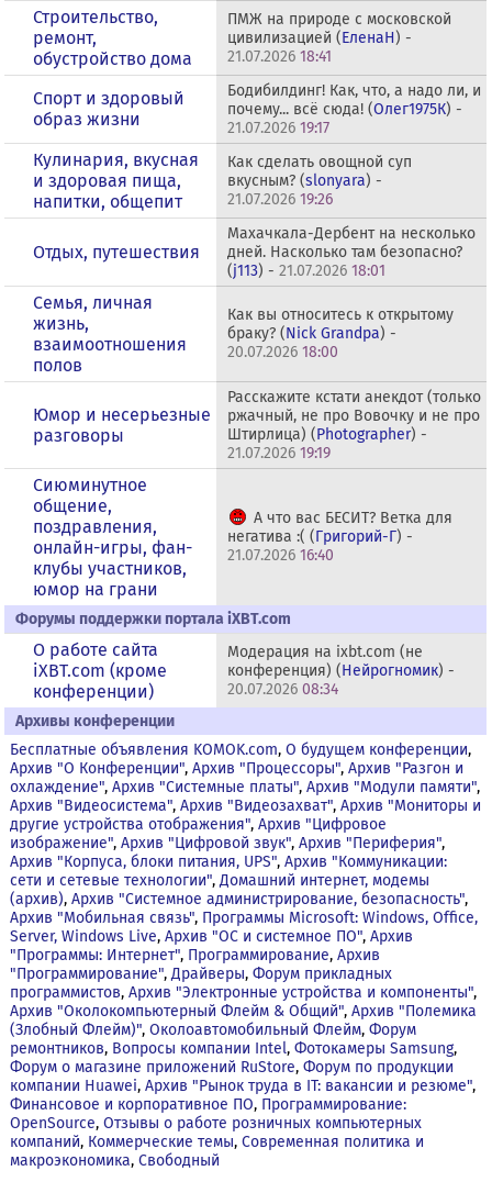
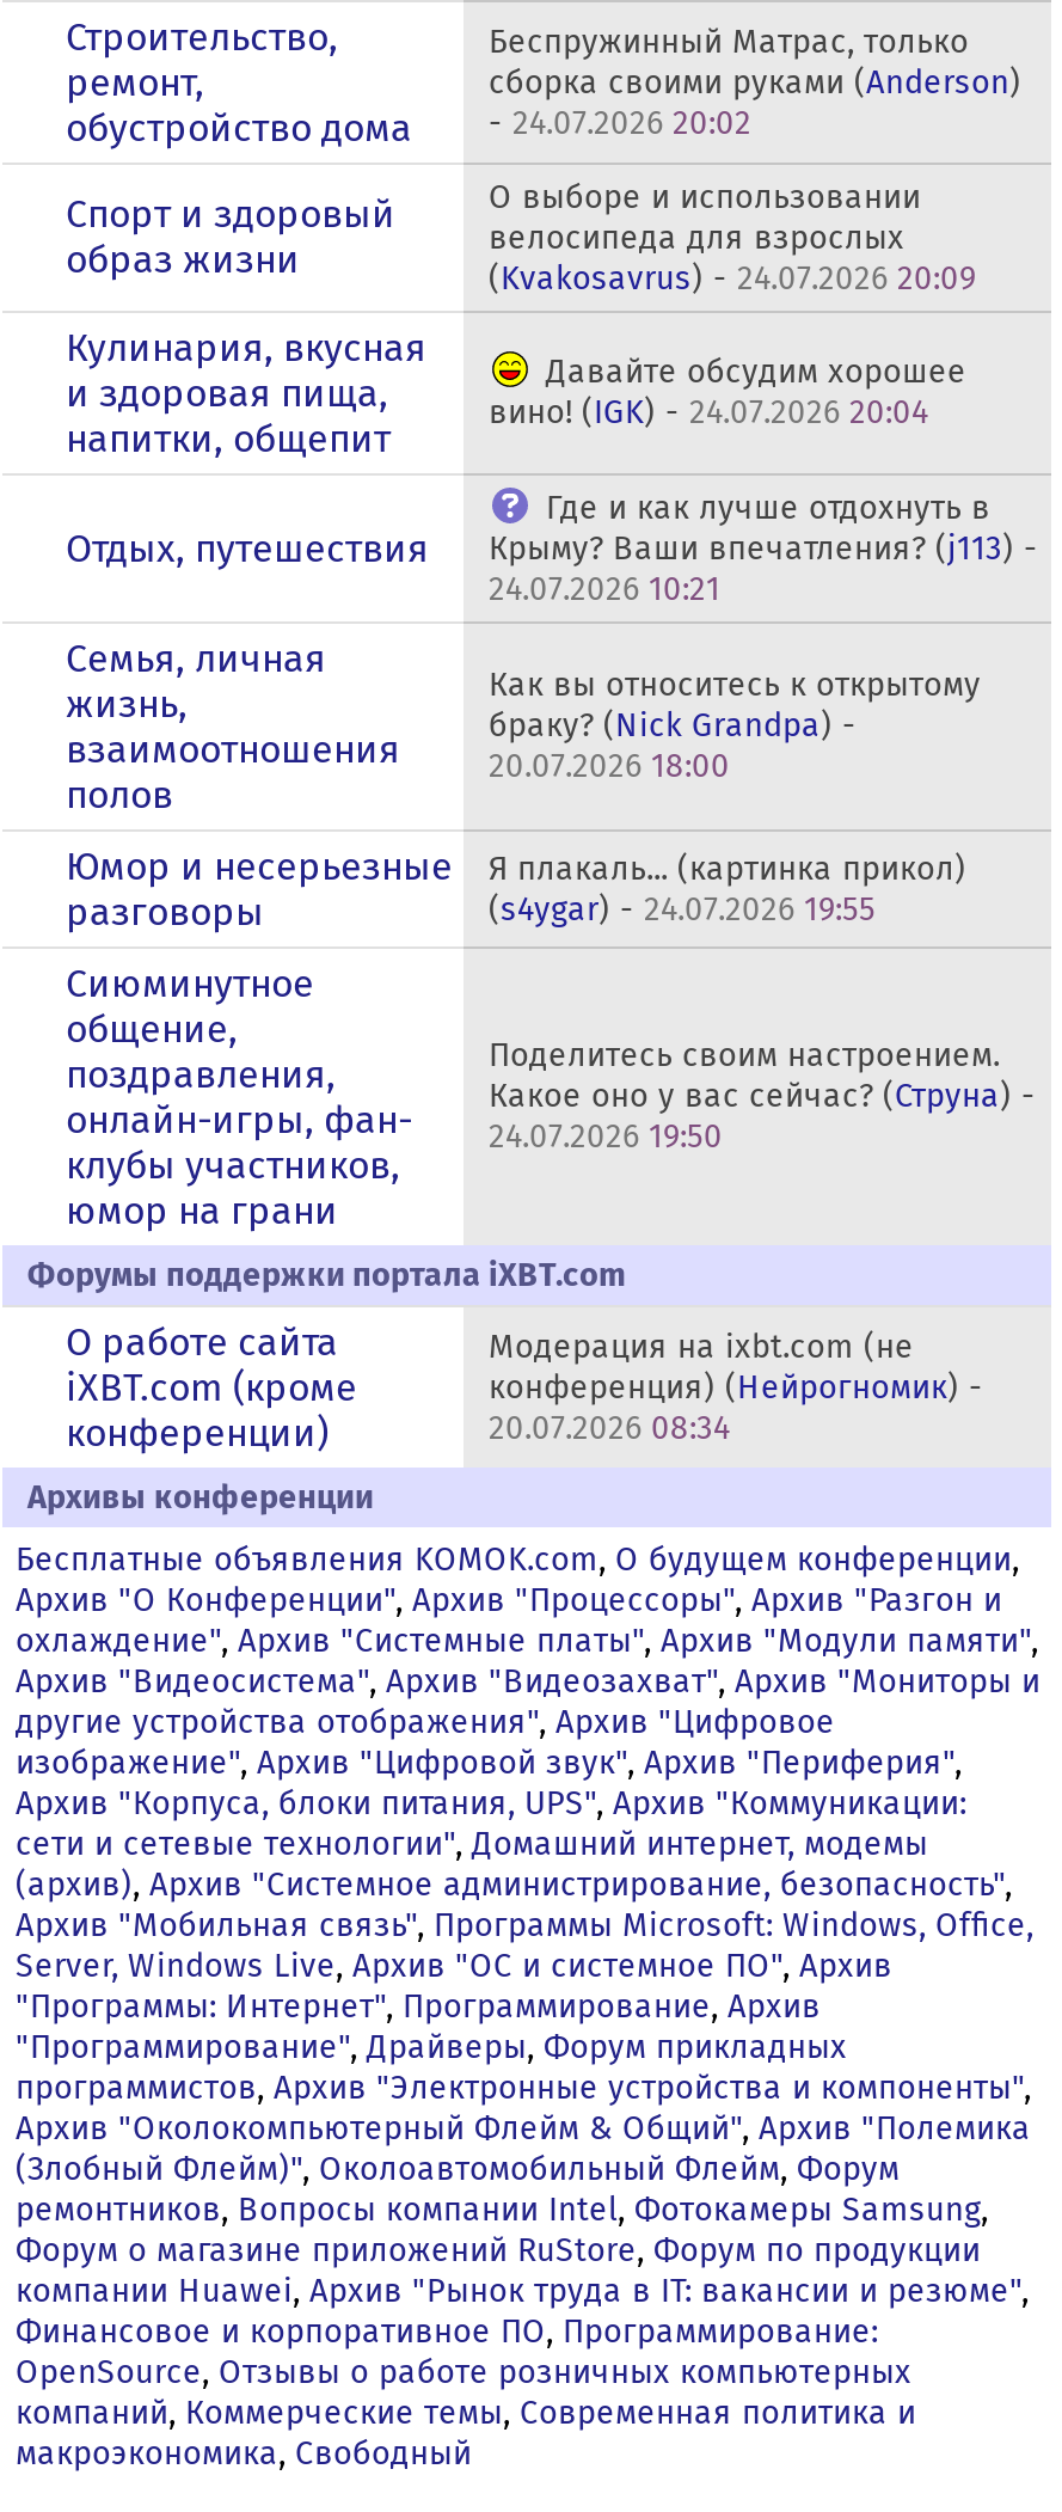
[228,10,452,66] ПМЖ на природе с московской | цивилизацией (ЕленаН) - | 21.07.2026 18:41 -> [489,22,1021,143] Беспружинный Матрас, только | сборка своими руками (Anderson) | - 24.07.2026 20:02
[228,81,482,137] Бодибилдинг! Как, что, а надо ли, и | почему... всё сюда! (Олег1975К) - | 21.07.2026 19:17 -> [489,177,976,299] О выборе и использовании | велосипеда для взрослых | (Kvakosavrus) - 24.07.2026 20:09
[228,153,412,209] Как сделать овощной суп | вкусным? (slonyara) - | 21.07.2026 19:26 -> [489,351,966,433] Давайте обсудим хорошее | вино! (IGK) - 24.07.2026 20:04
[228,224,476,280] Махачкала-Дербент на несколько | дней. Насколько там безопасно? | (j113) - 21.07.2026 18:01 -> [489,488,1038,609] Где и как лучше отдохнуть в | Крыму? Ваши впечатления? (j113) - | 24.07.2026 10:21
[228,388,482,462] Расскажите кстати анекдот (только | ржачный, не про Вовочку и не про | Штирлица) (Photographer) - | 21.07.2026 19:19 -> [489,848,966,930] Я плакаль... (картинка прикол) | (s4ygar) - 24.07.2026 19:55
[228,509,453,565] А что вас БЕСИТ? Ветка для | негатива :( (Григорий-Г) - | 21.07.2026 16:40 -> [489,1035,1036,1157] Поделитесь своим настроением. | Какое оно у вас сейчас? (Струна) - | 24.07.2026 19:50

